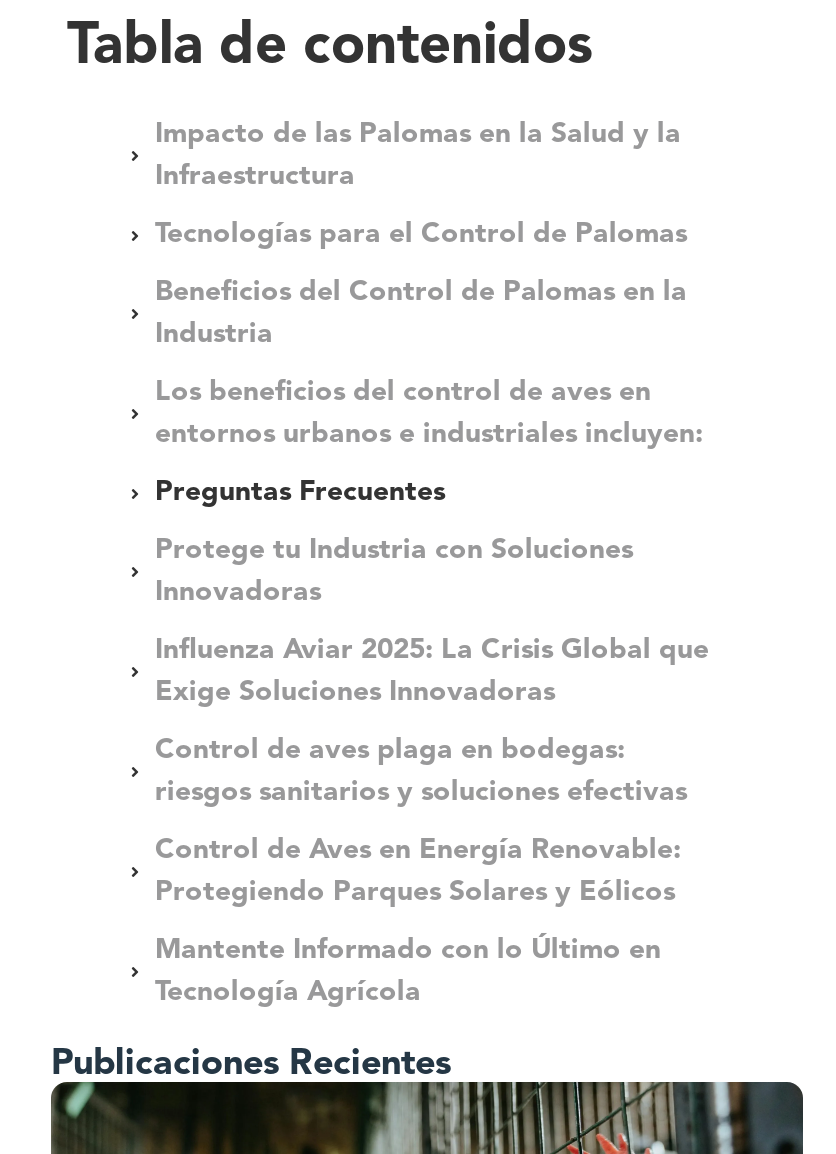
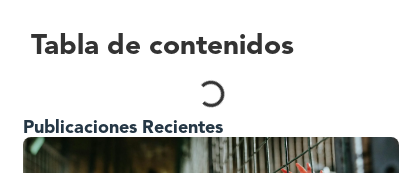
[155,120,709,1006] Impacto de las Palomas en la Salud y la | Infraestructura | Tecnologías para el Control de Palomas | Beneficios del Control de Palomas en la | Industria | Los beneficios del control de aves en | entornos urbanos e industriales incluyen: | Preguntas Frecuentes | Protege tu Industria con Soluciones | Innovadoras | Influenza Aviar 2025: La Crisis Global que | Exige Soluciones Innovadoras | Control de aves plaga en bodegas: | riesgos sanitarios y soluciones efectivas | Control de Aves en Energía Renovable: | Protegiendo Parques Solares y Eólicos | Mantente Informado con lo Último en | Tecnología Agrícola -> none

